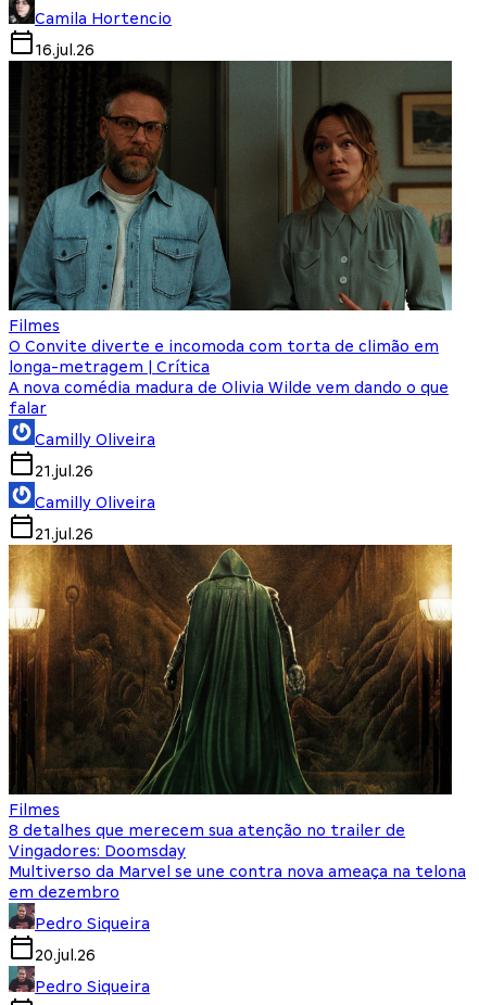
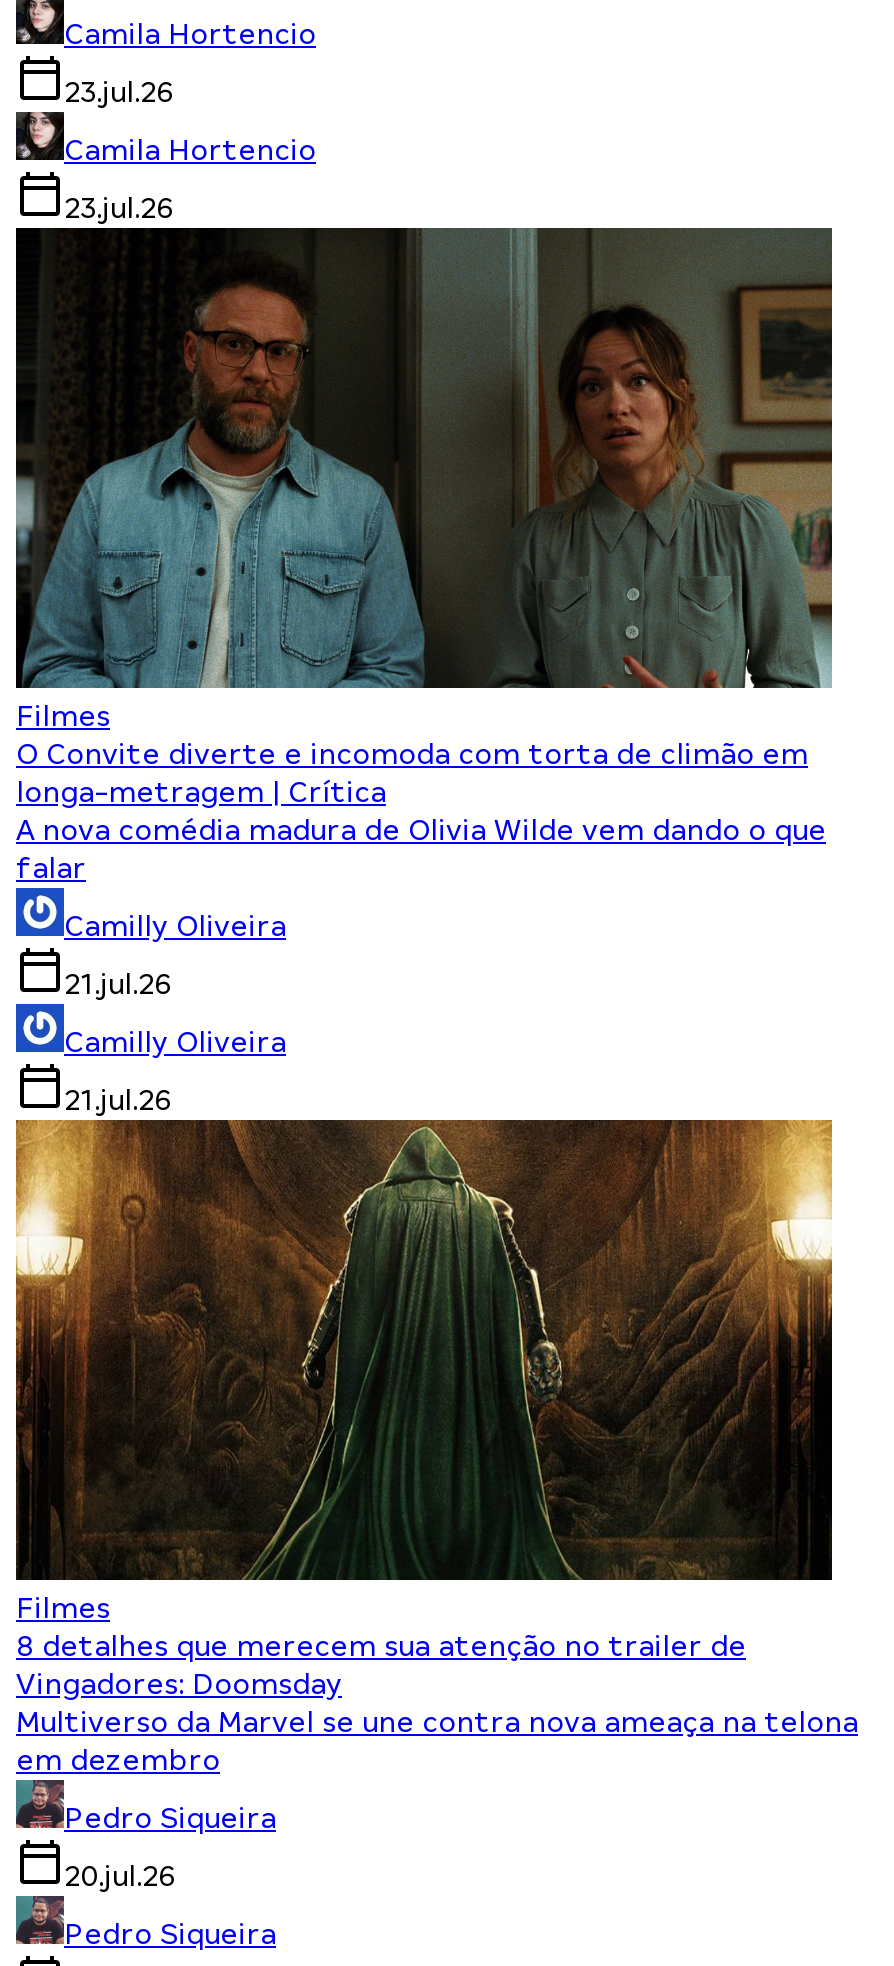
[35,41,94,59] 16.jul.26 -> [64,76,316,224] 23.jul.26 | Camila Hortencio | 23.jul.26

